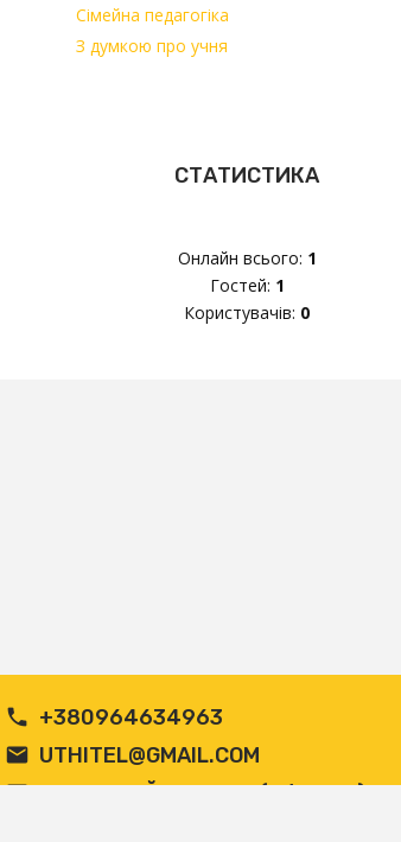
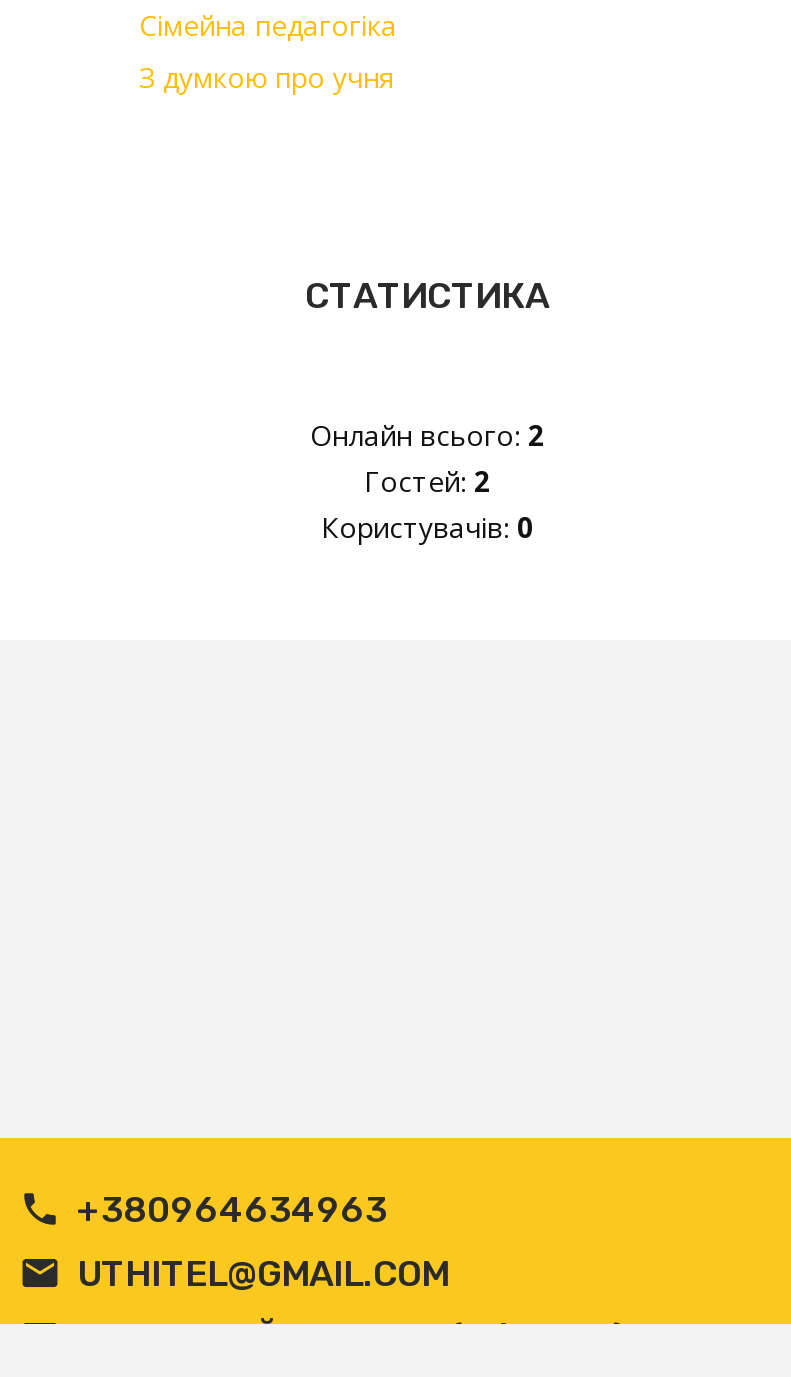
[177,247,316,270] Онлайн всього: 1 -> [310,417,544,455] Онлайн всього: 2
[209,274,284,297] Гостей: 1 -> [364,463,490,501] Гостей: 2

